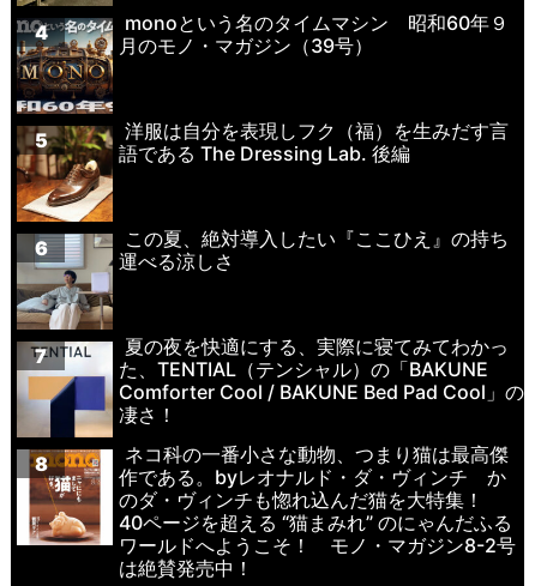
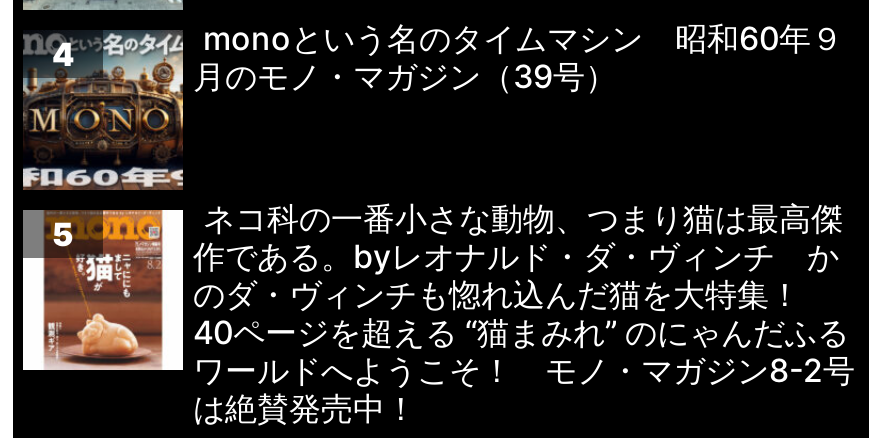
[119,119,509,165] 洋服は自分を表現しフク（福）を生みだす言 | 語である The Dressing Lab. 後編 -> none
[16,126,509,273] [image] | 6 | この夏、絶対導入したい『ここひえ』の持ち | 運べる涼しさ -> none
[17,232,524,476] [image] | 7 | 夏の夜を快適にする、実際に寝てみてわかっ | た、TENTIAL（テンシャル）の「BAKUNE | Comforter Cool / BAKUNE Bed Pad Cool」の | 凄さ！ | 8 -> none
[16,340,112,437] [image] -> none

